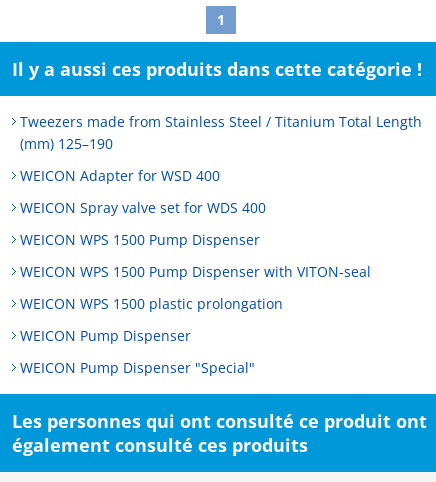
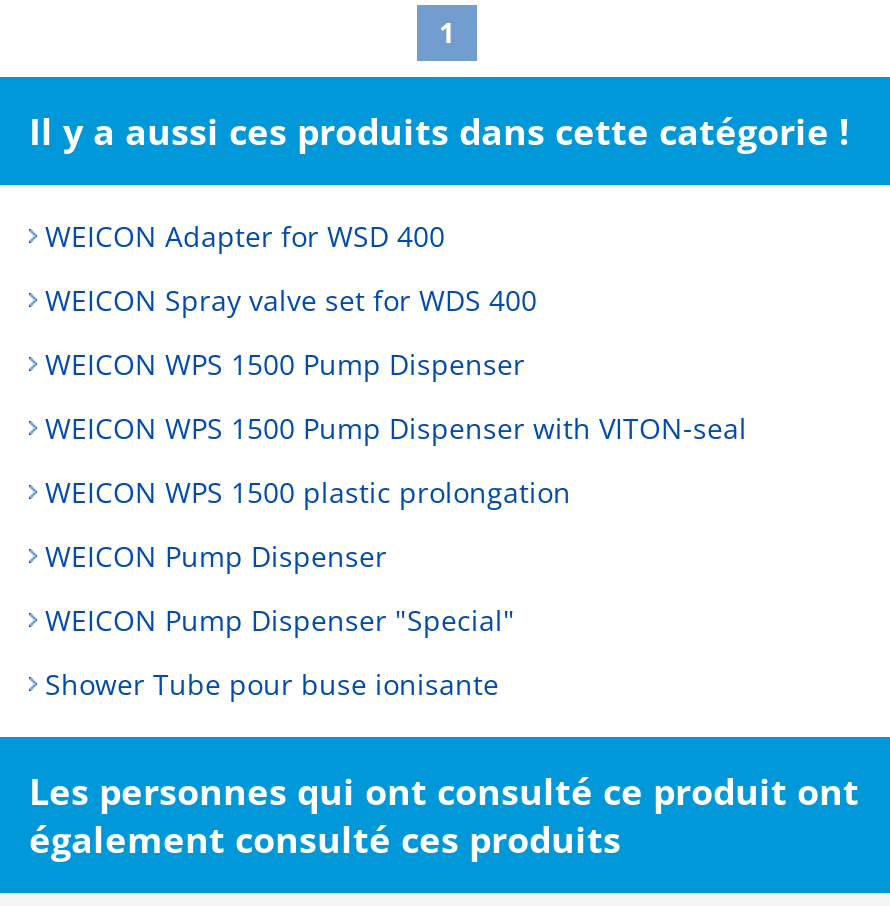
[20,112,422,153] Tweezers made from Stainless Steel / Titanium Total Length | (mm) 125–190 -> none
moved [20,166,371,377] -> [45,217,747,639]: WEICON Adapter for WSD 400 | WEICON Spray valve set for WDS 400 | WEICON WPS 1500 Pump Dispenser | WEICON WPS 1500 Pump Dispenser with VITON-seal | WEICON WPS 1500 plastic prolongation | WEICON Pump Dispenser | WEICON Pump Dispenser "Special"
none -> [45,665,499,703] Shower Tube pour buse ionisante

